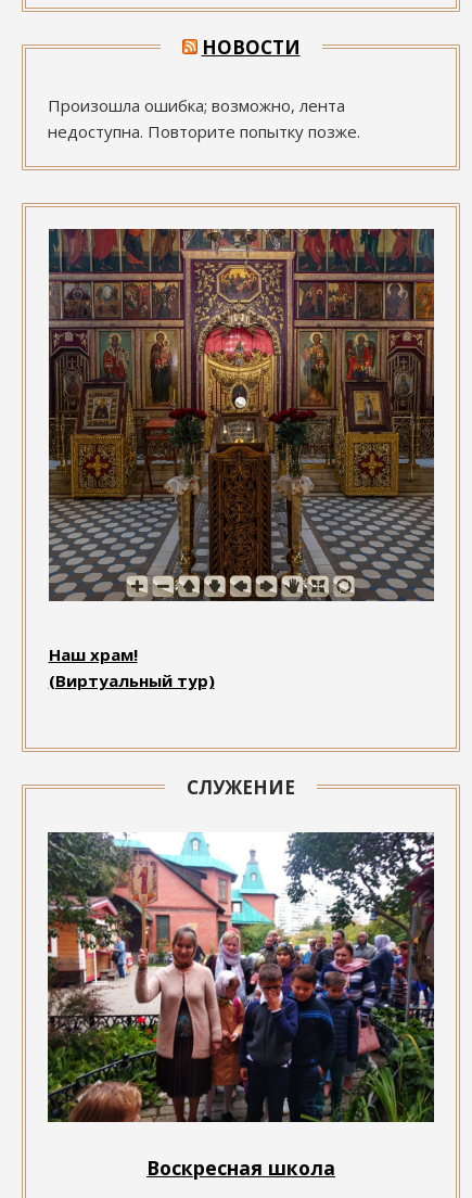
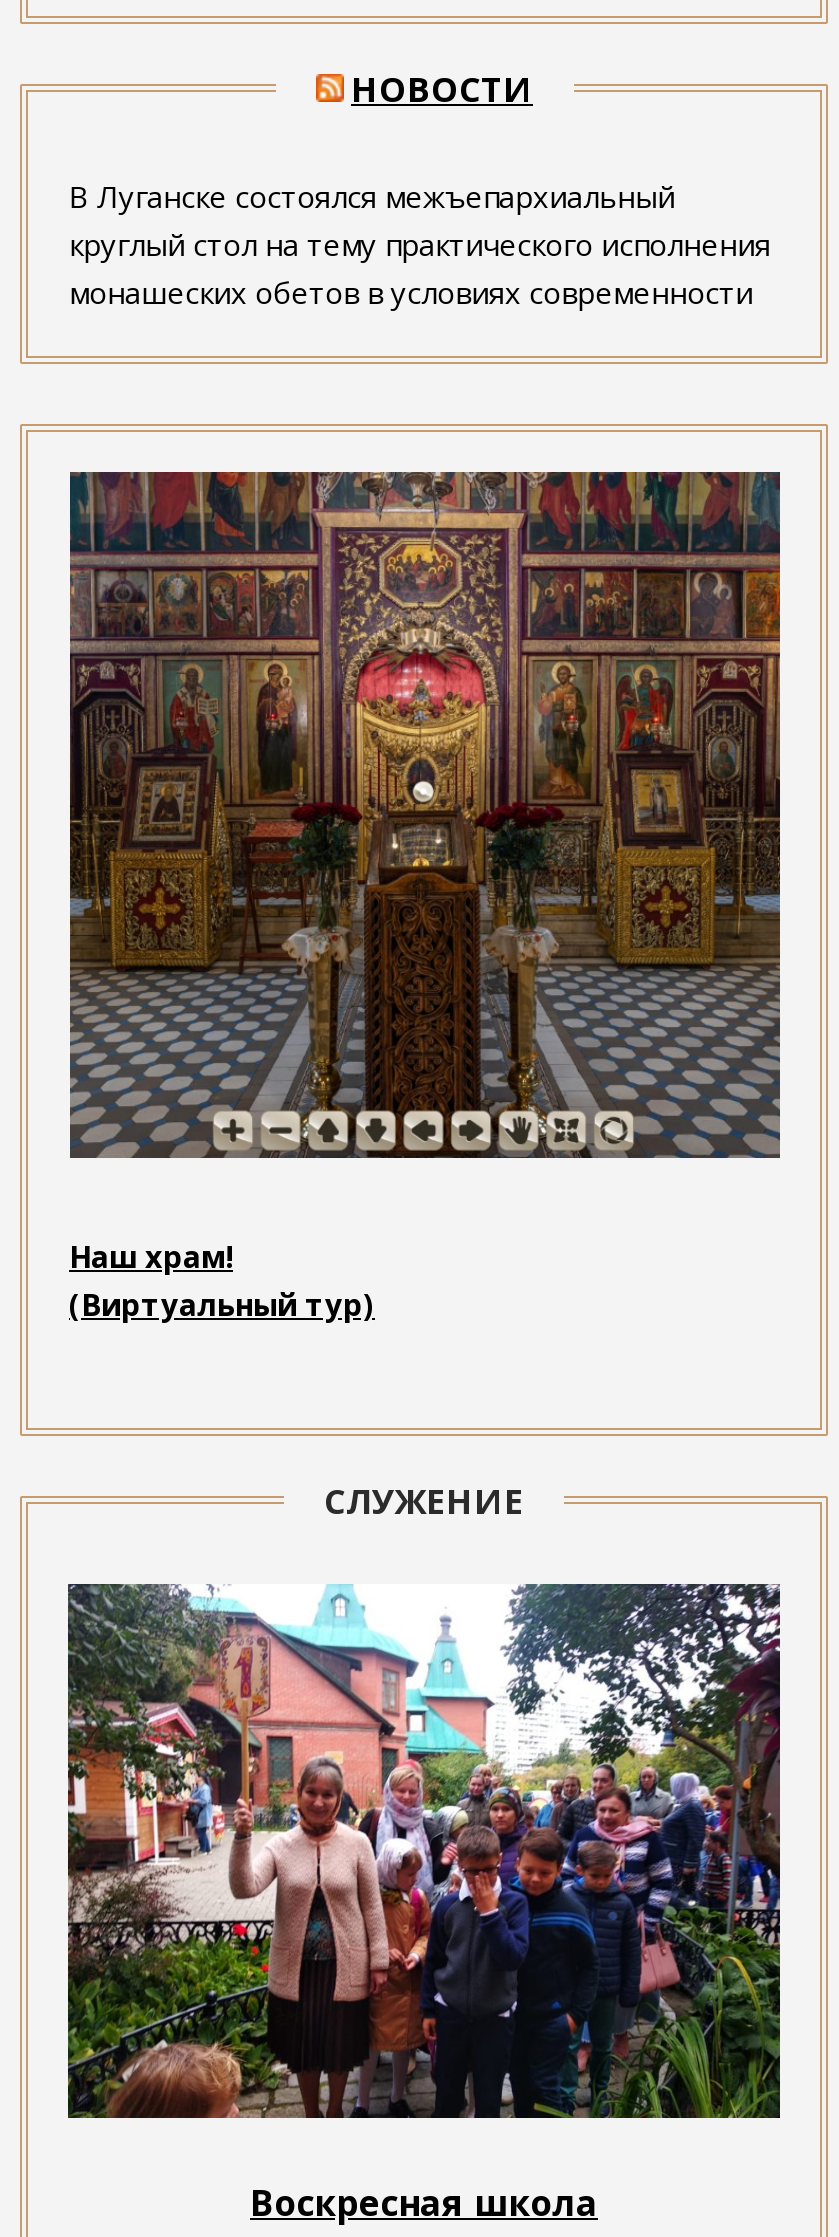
[48,94,361,142] Произошла ошибка; возможно, лента | недоступна. Повторите попытку позже. -> [69,175,771,311] В Луганске состоялся межъепархиальный | круглый стол на тему практического исполнения | монашеских обетов в условиях современности

